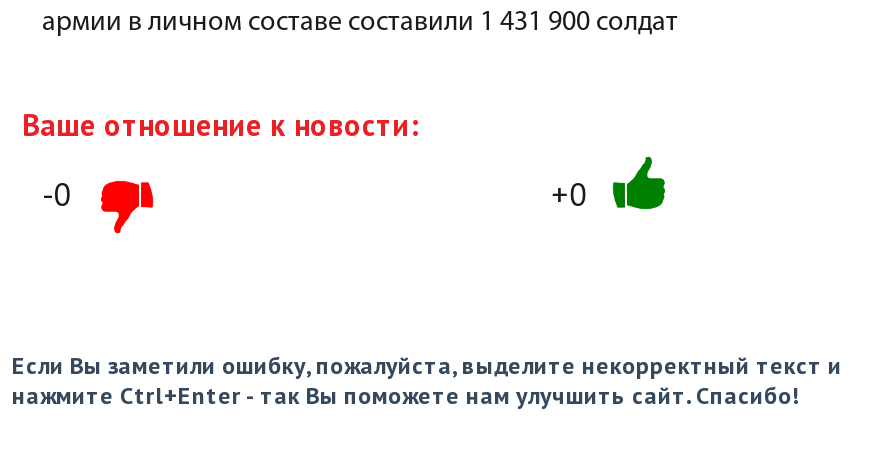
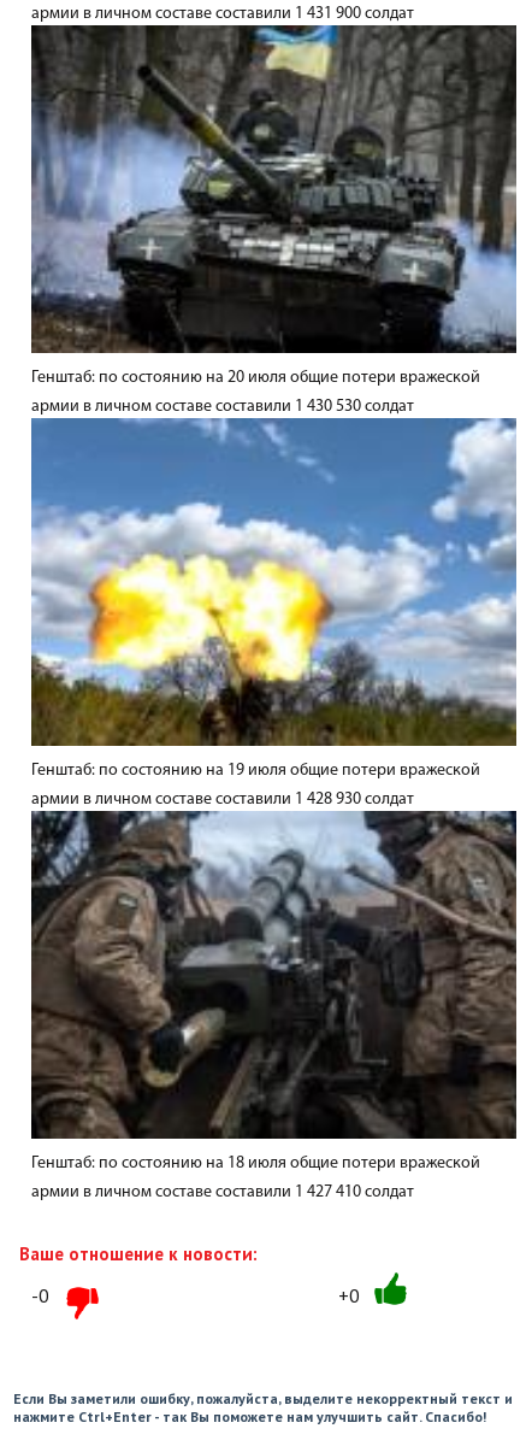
none -> [30,24,518,416] [image] | Генштаб: по состоянию на 20 июля общие потери вражеской | армии в личном составе составили 1 430 530 солдат
none -> [30,417,518,809] [image] | Генштаб: по состоянию на 19 июля общие потери вражеской | армии в личном составе составили 1 428 930 солдат
none -> [30,810,518,1202] [image] | Генштаб: по состоянию на 18 июля общие потери вражеской | армии в личном составе составили 1 427 410 солдат

